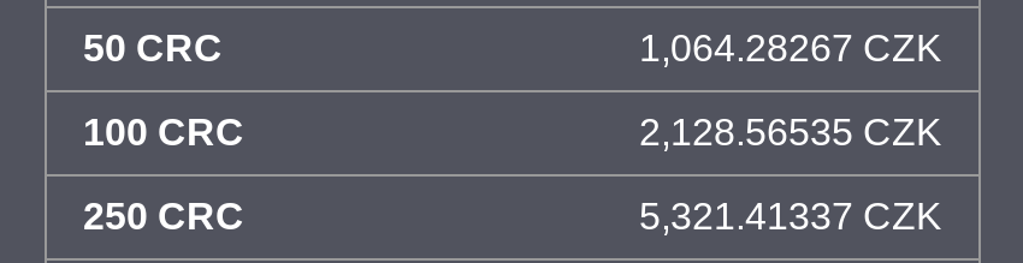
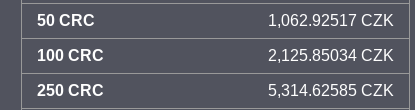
[639,28,942,68] 1,064.28267 CZK -> [268,12,394,29] 1,062.92517 CZK
[639,112,942,153] 2,128.56535 CZK -> [268,47,394,64] 2,125.85034 CZK
[639,196,942,237] 5,321.41337 CZK -> [268,82,394,99] 5,314.62585 CZK

